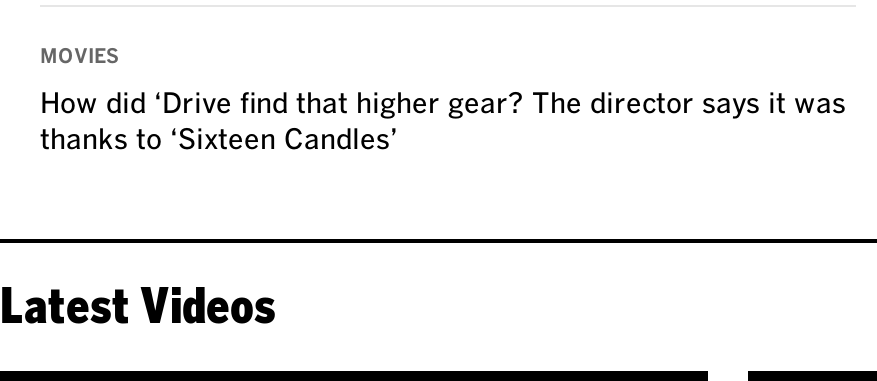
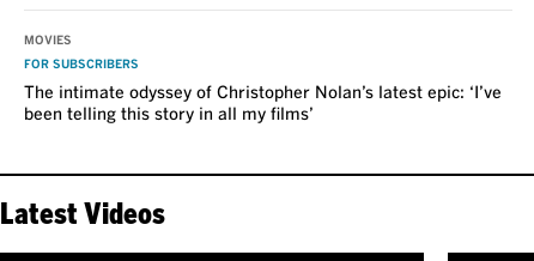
[40,92,846,156] How did ‘Drive find that higher gear? The director says it was | thanks to ‘Sixteen Candles’ -> [24,59,502,124] FOR SUBSCRIBERS | The intimate odyssey of Christopher Nolan’s latest epic: ‘I’ve | been telling this story in all my films’

